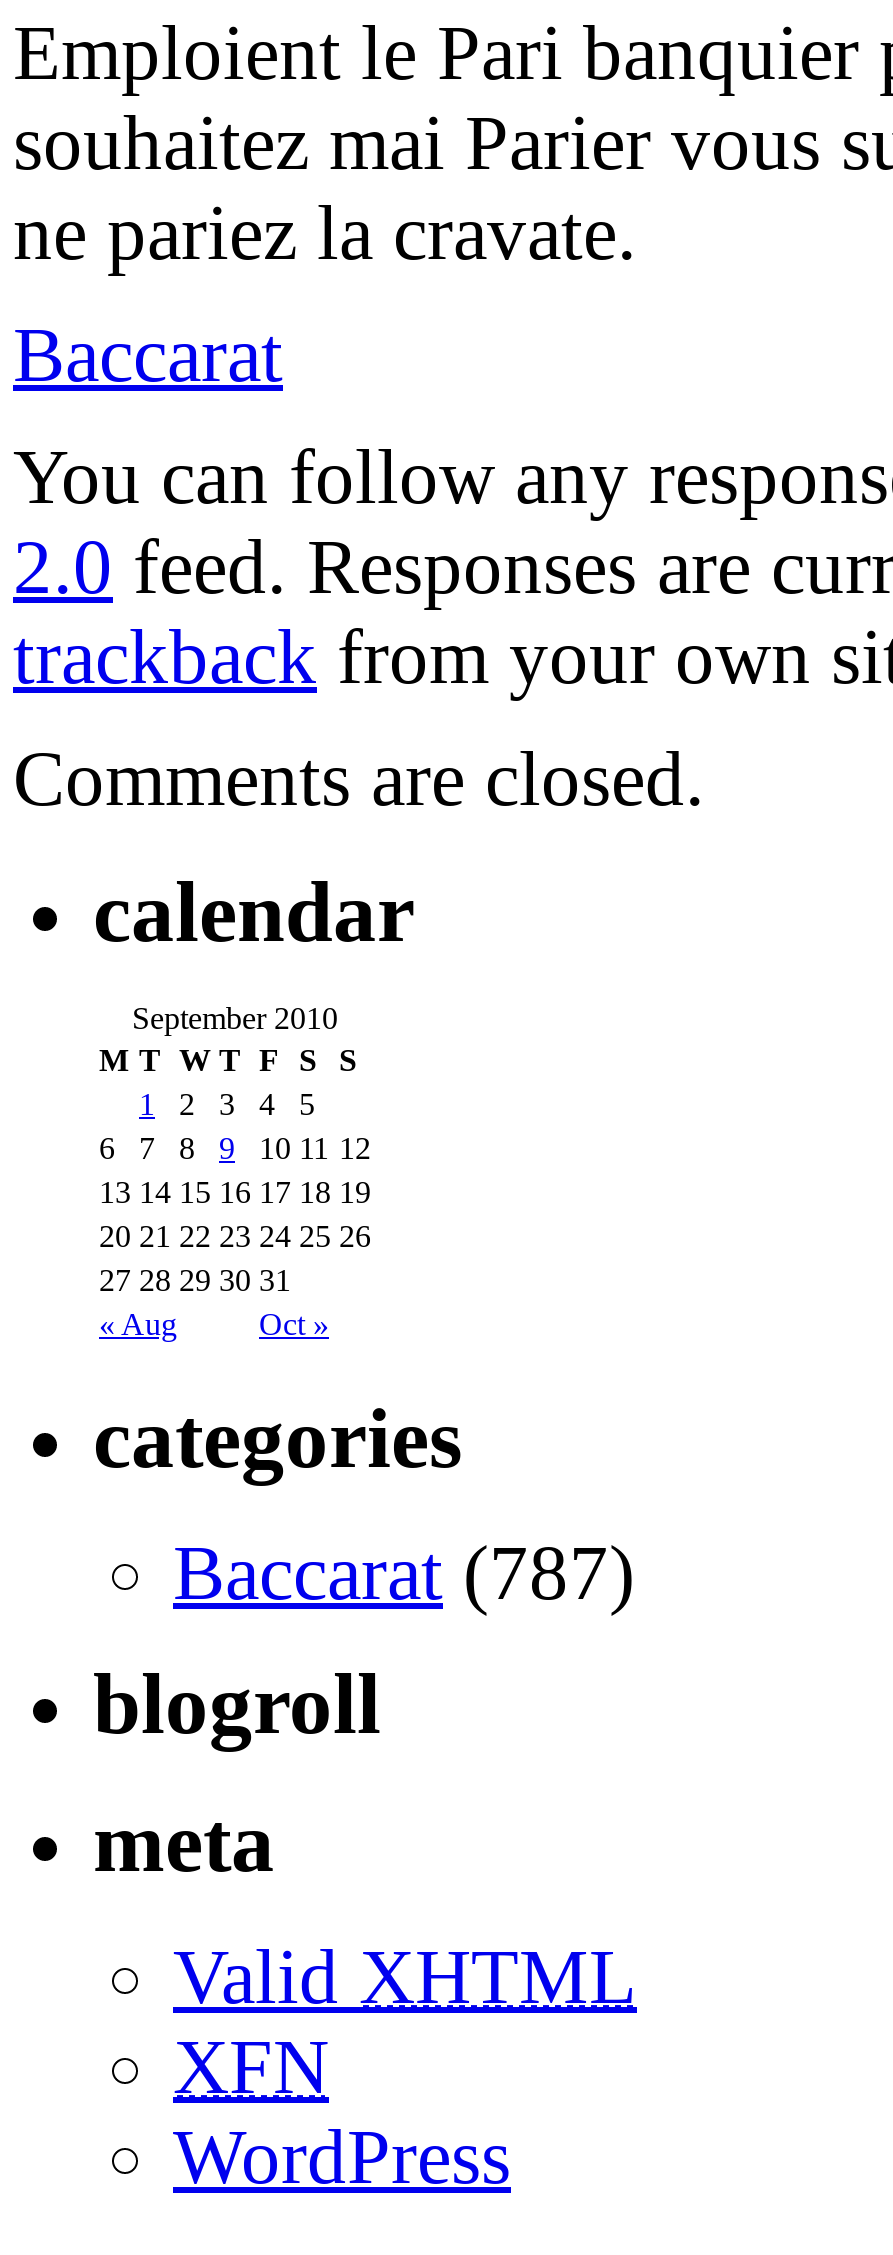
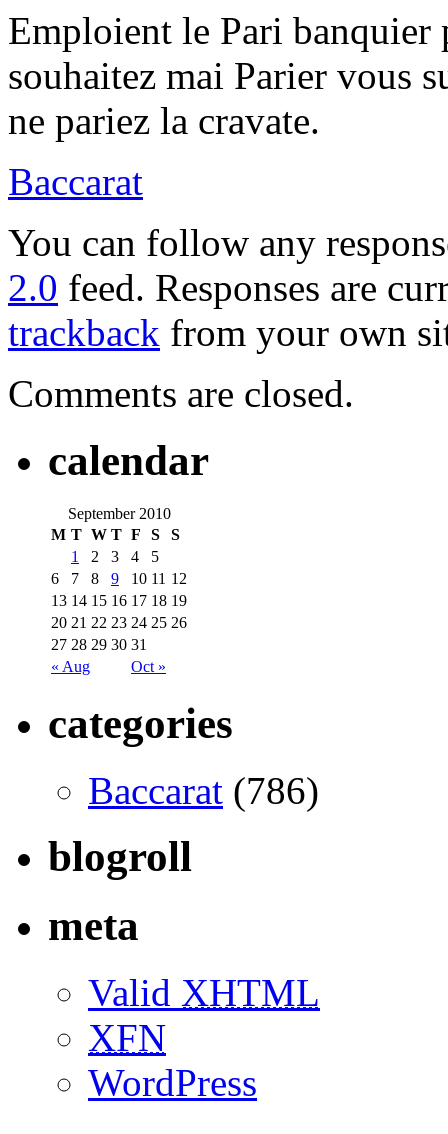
[173,1528,635,1614] Baccarat (787) -> [88,768,319,811] Baccarat (786)

